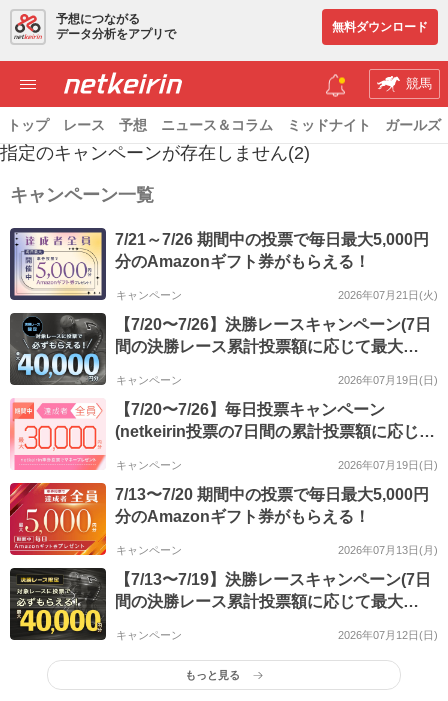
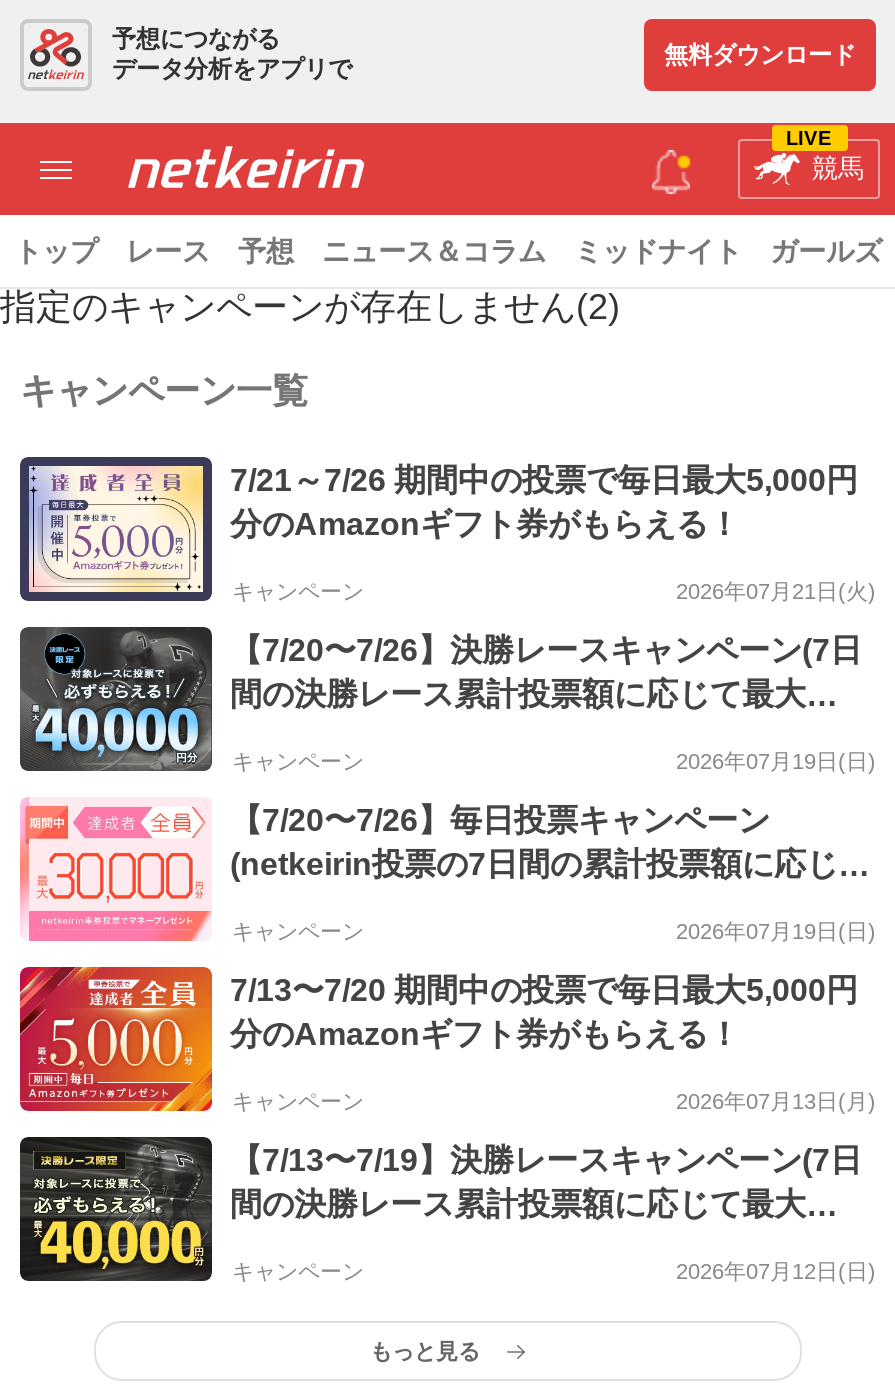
none -> [786,128,832,150] LIVE

